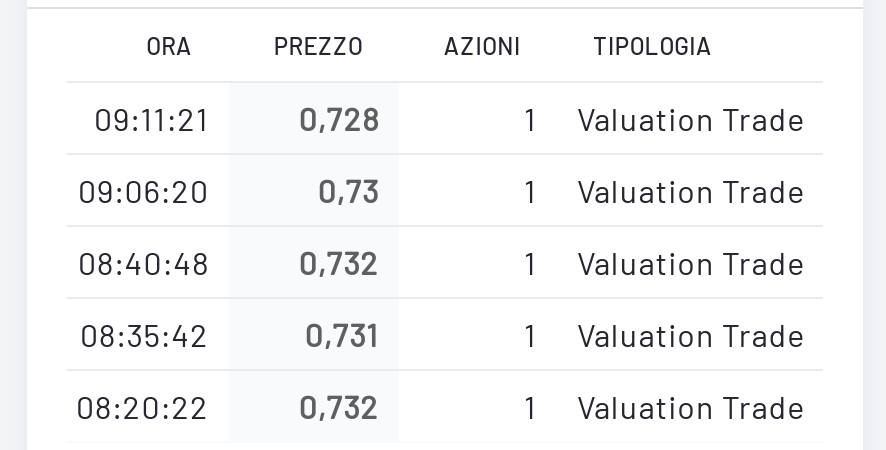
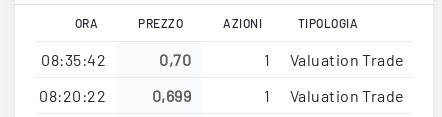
[78,99,806,281] 09:11:21 | 0,728 | 1 | Valuation Trade | 09:06:20 | 0,73 | 1 | Valuation Trade | 08:40:48 | 0,732 | 1 | Valuation Trade -> none
[305,315,379,353] 0,731 -> [159,50,191,69] 0,70
[299,387,379,425] 0,732 -> [152,86,191,105] 0,699

